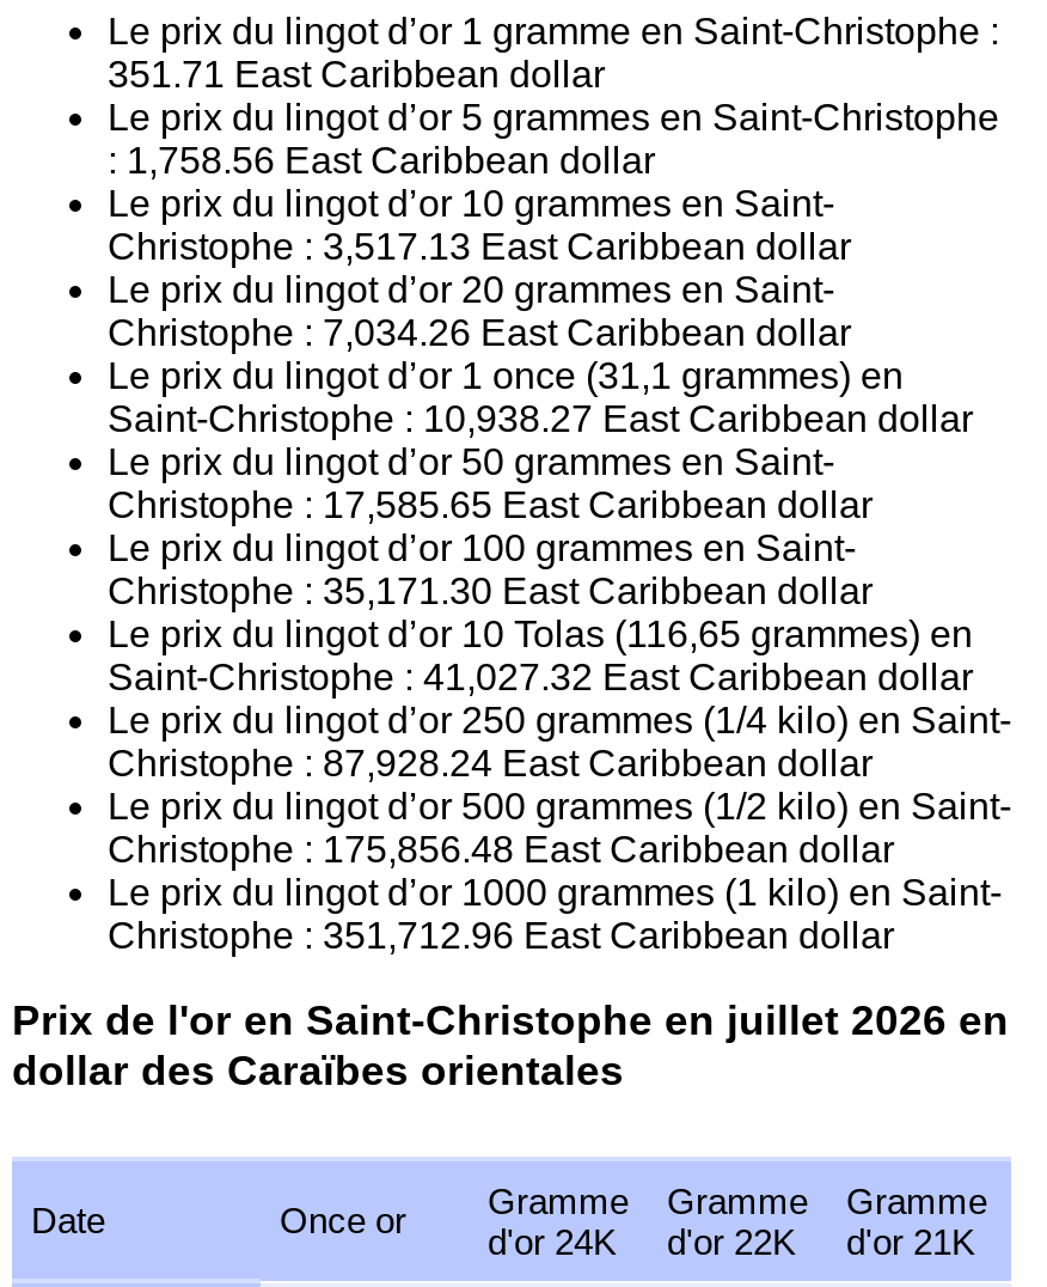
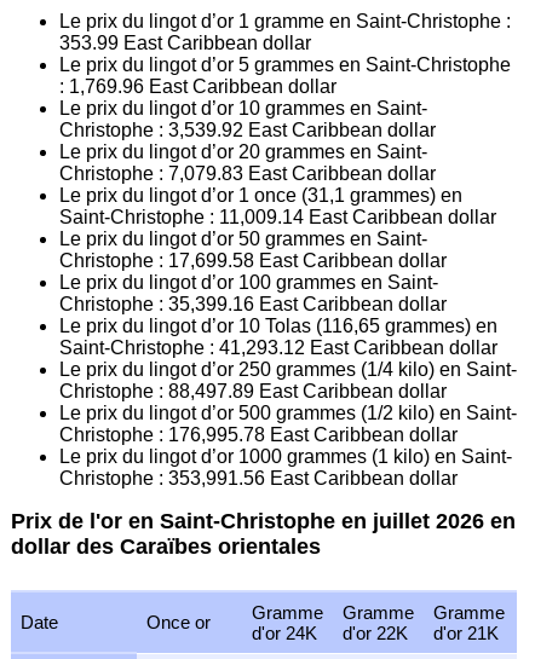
[108,54,605,94] 351.71 East Caribbean dollar -> [59,33,311,53] 353.99 East Caribbean dollar
[108,140,655,181] : 1,758.56 East Caribbean dollar -> [59,76,336,97] : 1,769.96 East Caribbean dollar
[108,226,851,267] Christophe : 3,517.13 East Caribbean dollar -> [59,120,436,140] Christophe : 3,539.92 East Caribbean dollar
[108,312,851,353] Christophe : 7,034.26 East Caribbean dollar -> [59,163,436,184] Christophe : 7,079.83 East Caribbean dollar
[108,398,973,439] Saint-Christophe : 10,938.27 East Caribbean dollar -> [59,207,496,227] Saint-Christophe : 11,009.14 East Caribbean dollar
[108,484,872,525] Christophe : 17,585.65 East Caribbean dollar -> [59,250,447,271] Christophe : 17,699.58 East Caribbean dollar
[108,571,872,611] Christophe : 35,171.30 East Caribbean dollar -> [59,294,447,314] Christophe : 35,399.16 East Caribbean dollar
[108,657,973,697] Saint-Christophe : 41,027.32 East Caribbean dollar -> [59,337,497,358] Saint-Christophe : 41,293.12 East Caribbean dollar
[108,743,872,783] Christophe : 87,928.24 East Caribbean dollar -> [59,381,447,401] Christophe : 88,497.89 East Caribbean dollar
[108,829,894,870] Christophe : 175,856.48 East Caribbean dollar -> [59,424,458,445] Christophe : 176,995.78 East Caribbean dollar
[108,915,894,956] Christophe : 351,712.96 East Caribbean dollar -> [59,468,458,489] Christophe : 353,991.56 East Caribbean dollar

